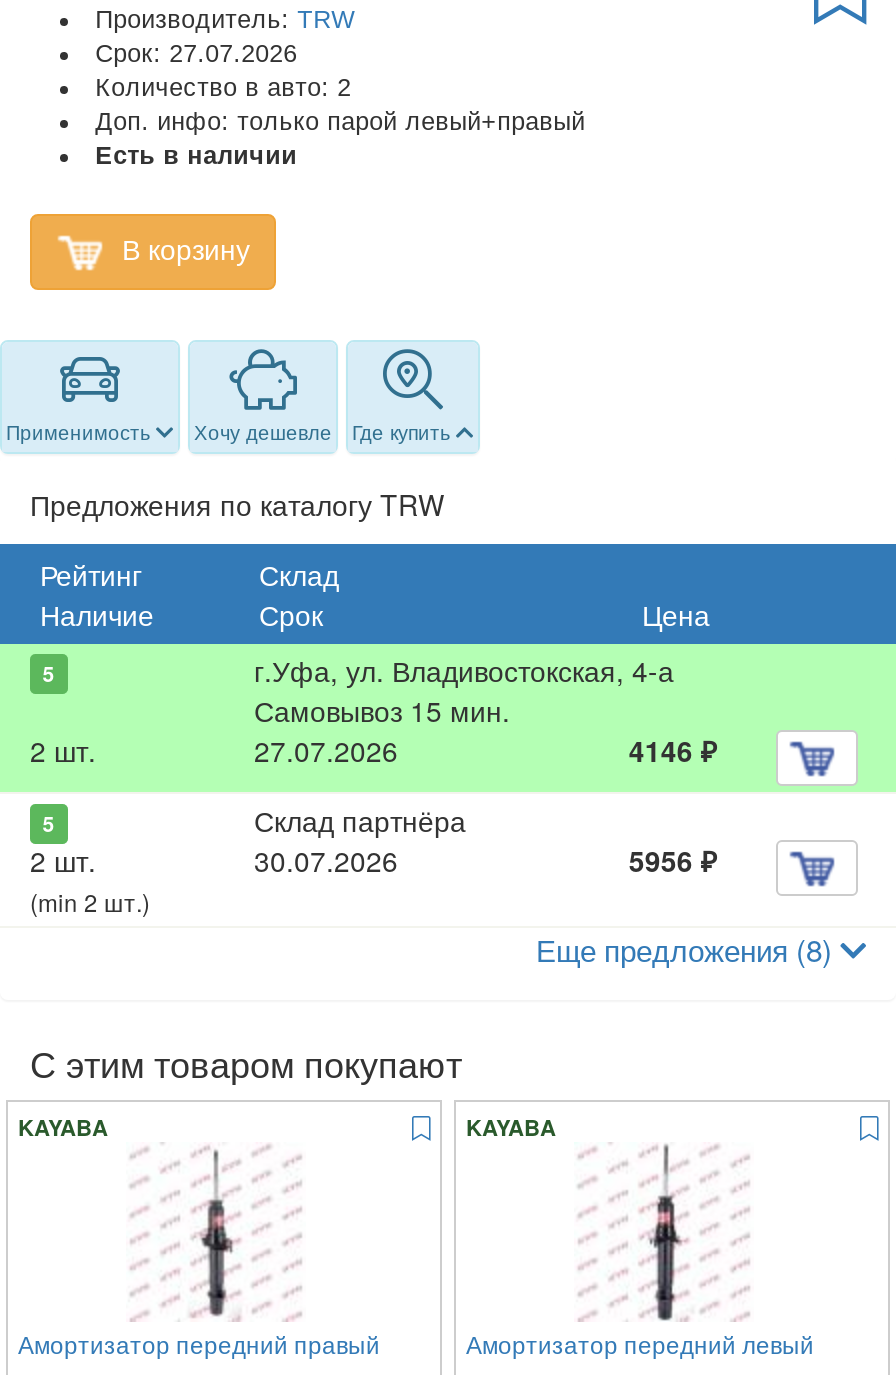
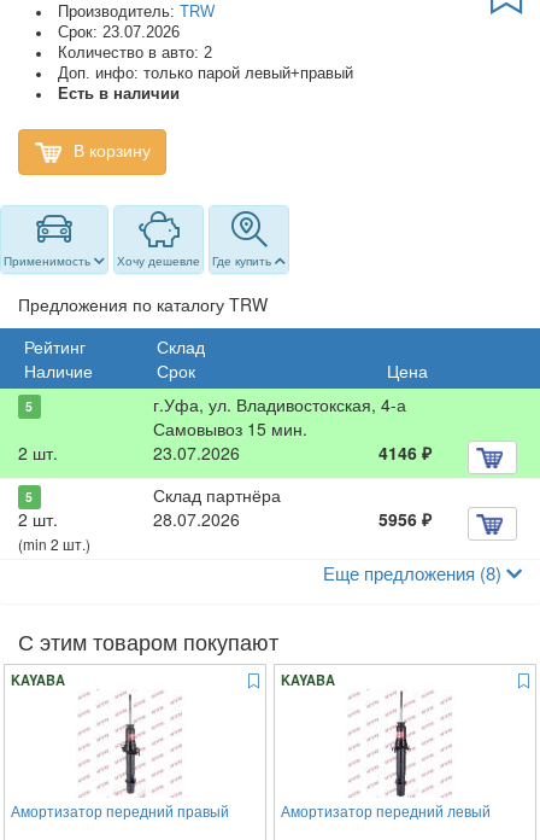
[95,40,297,68] Срок: 27.07.2026 -> [57,24,179,41] Срок: 23.07.2026
[254,731,398,771] 27.07.2026 -> [153,441,240,465] 23.07.2026
[254,841,398,881] 30.07.2026 -> [153,507,240,531] 28.07.2026

